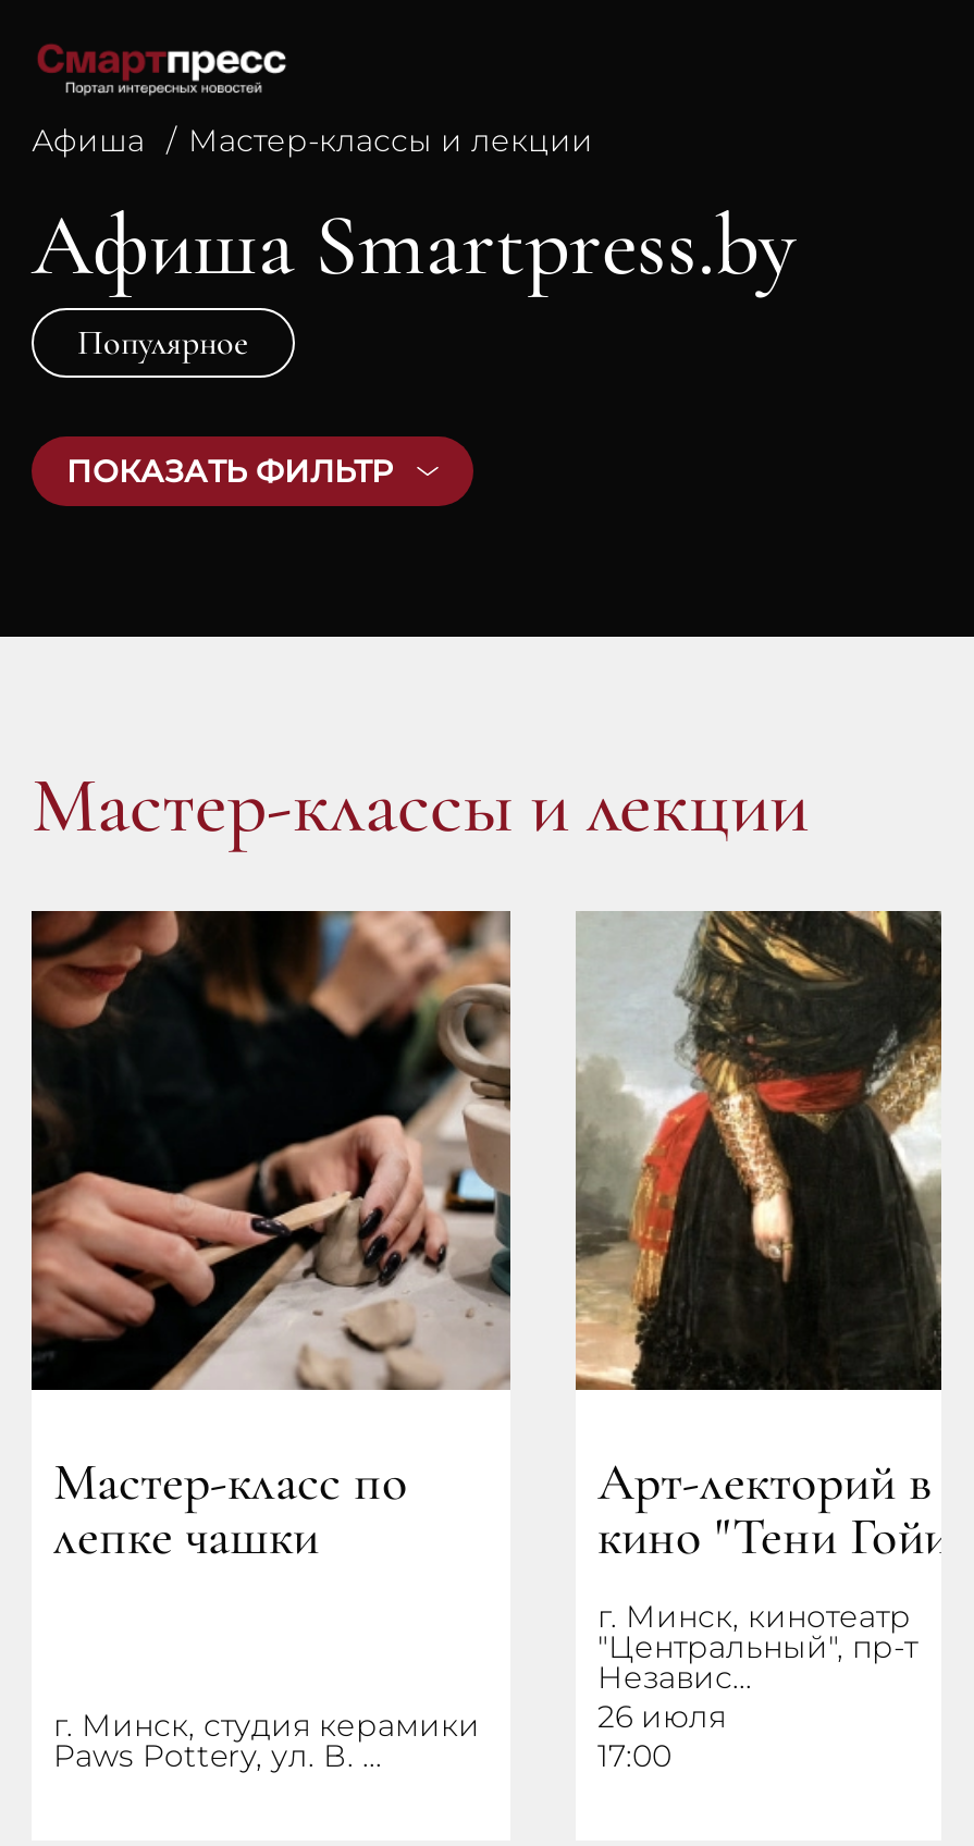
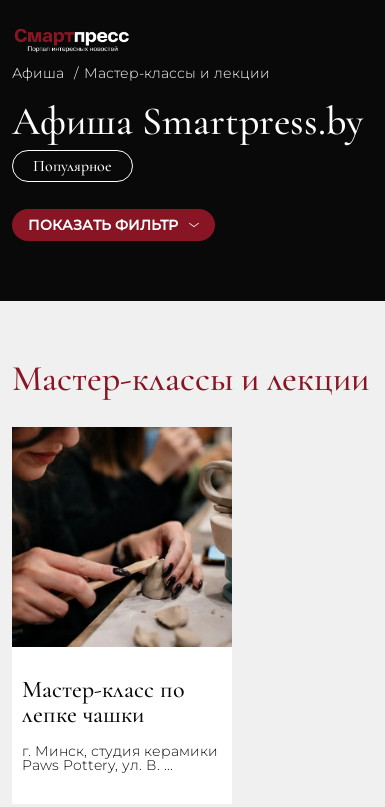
[574,909,965,1774] [image] | Арт-лекторий в | кино "Тени Гойи" | г. Минск, кинотеатр | "Центральный", пр-т | Независ... | 26 июля | 17:00 -> none

